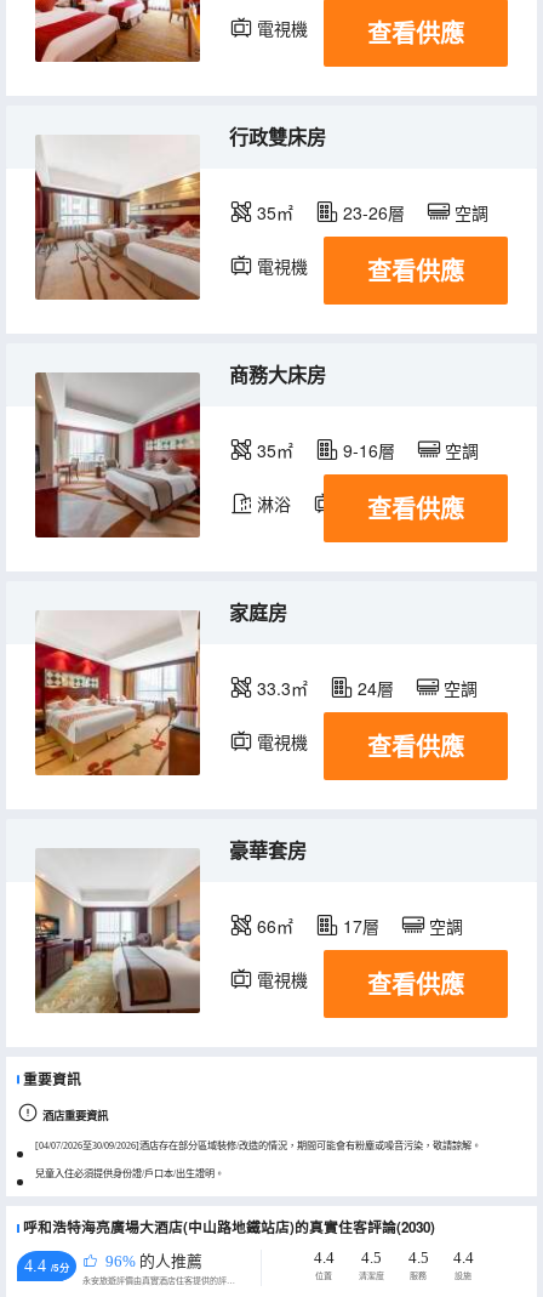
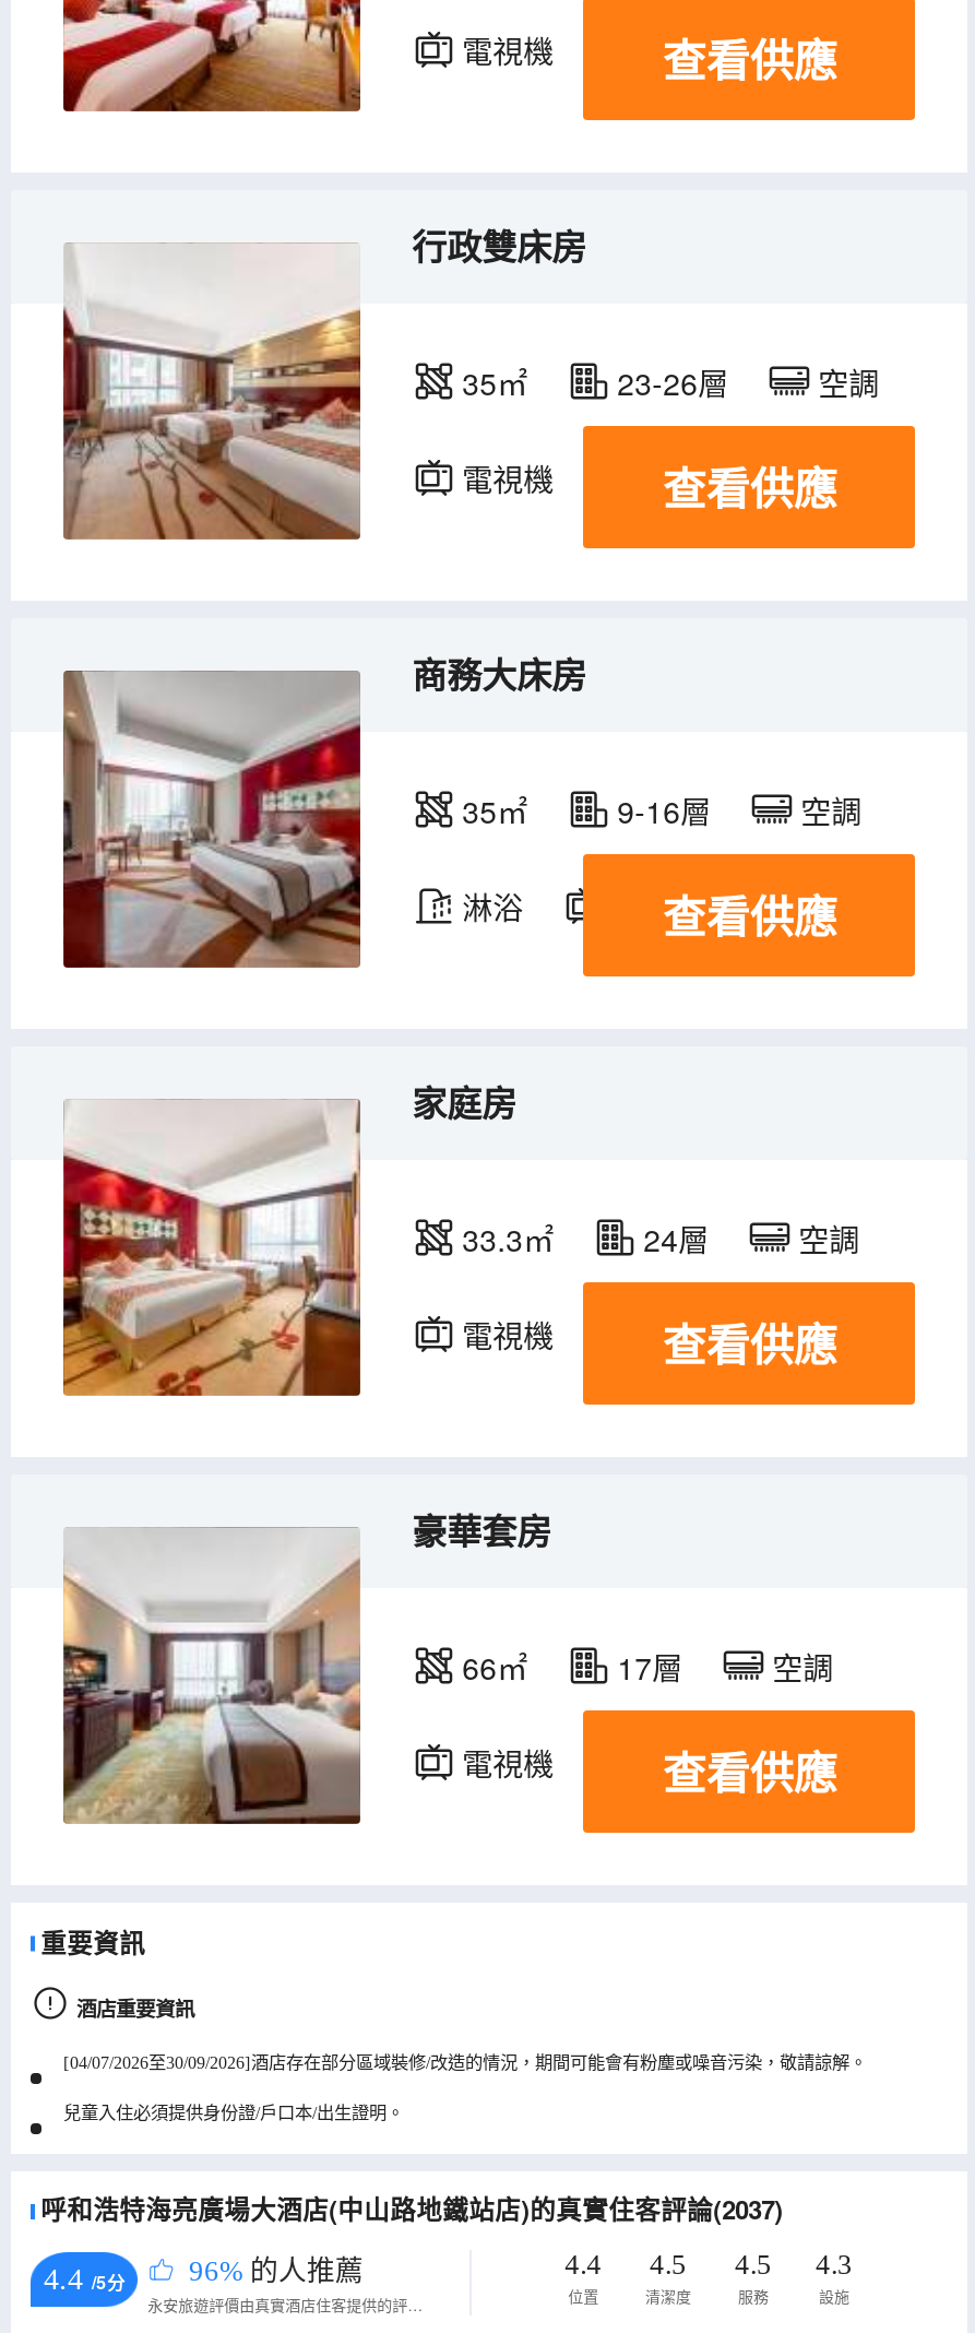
[23,1217,435,1238] 呼和浩特海亮廣場大酒店(中山路地鐵站店)的真實住客評論(2030) -> [41,2192,783,2229] 呼和浩特海亮廣場大酒店(中山路地鐵站店)的真實住客評論(2037)
[313,1250,473,1267] 4.4 4.5 4.5 4.4 -> [565,2250,853,2281] 4.4 4.5 4.5 4.3

